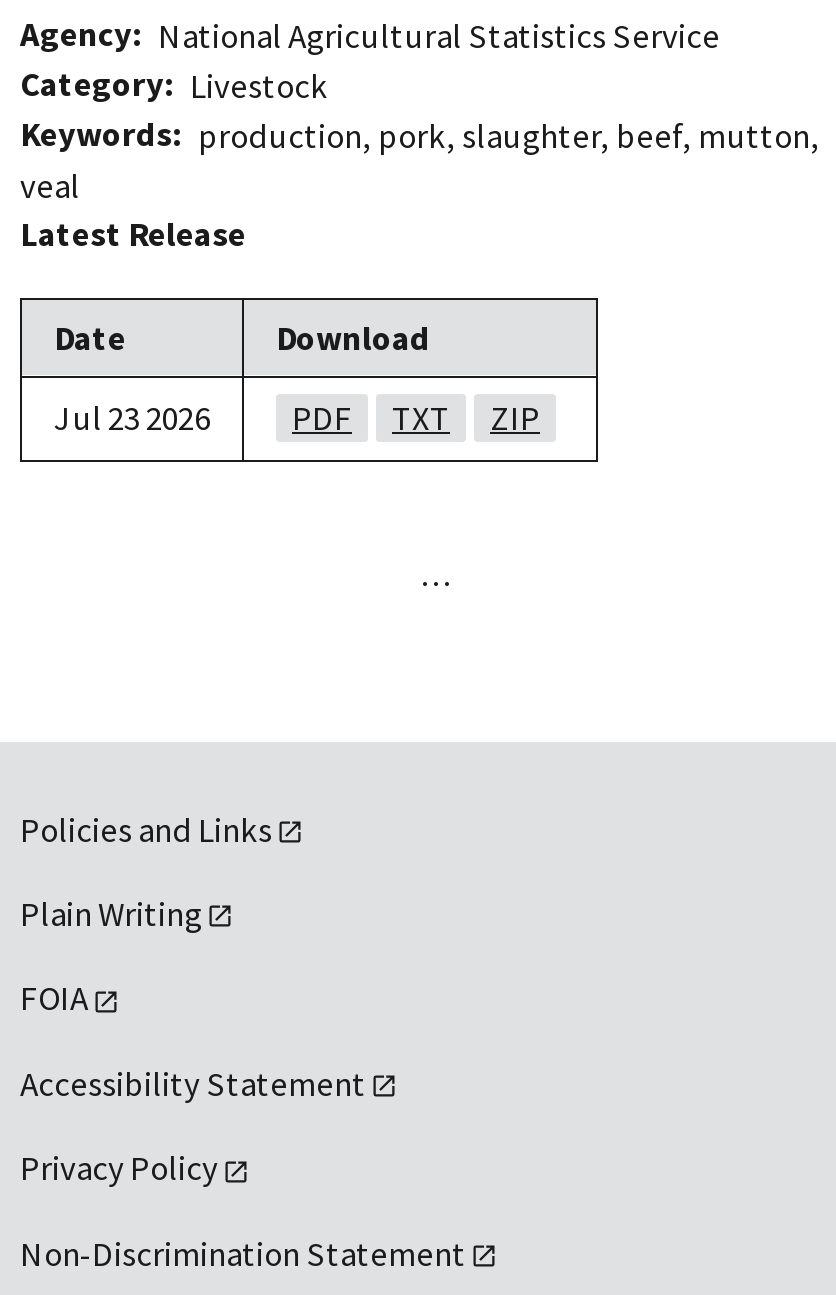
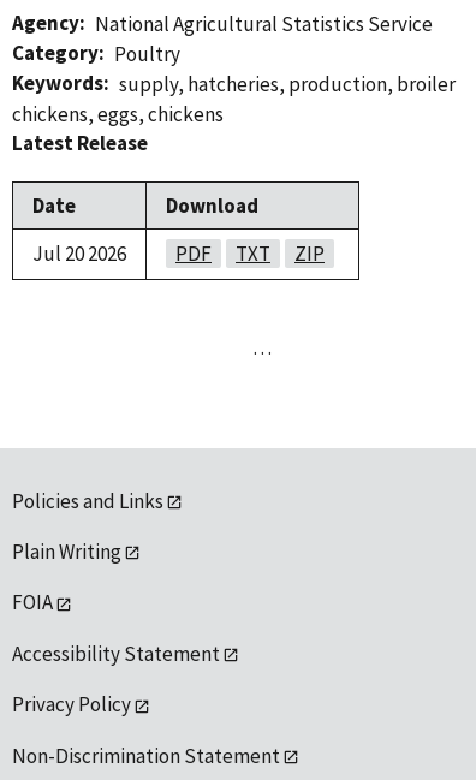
[20,61,820,207] Category Livestock | Keywords production, pork, slaughter, beef, mutton, | veal -> [12,39,456,127] Category Poultry | Keywords supply, hatcheries, production, broiler | chickens, eggs, chickens
[54,395,540,439] Jul 23 2026 PDF TXT ZIP -> [32,240,325,266] Jul 20 2026 PDF TXT ZIP

